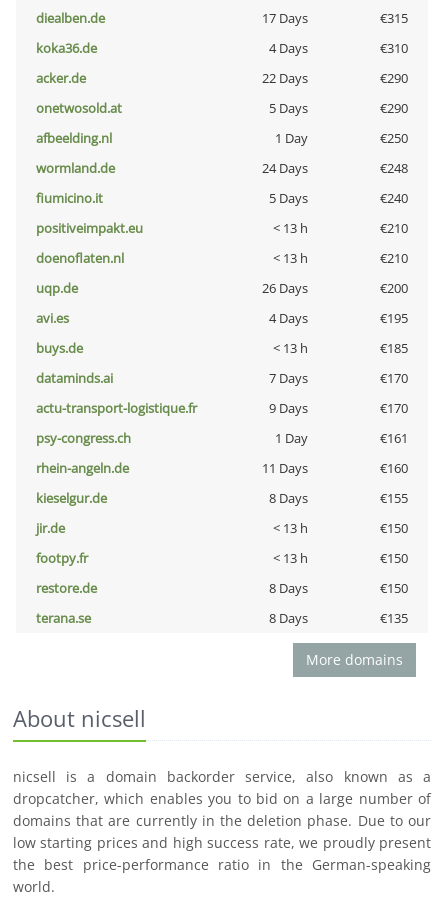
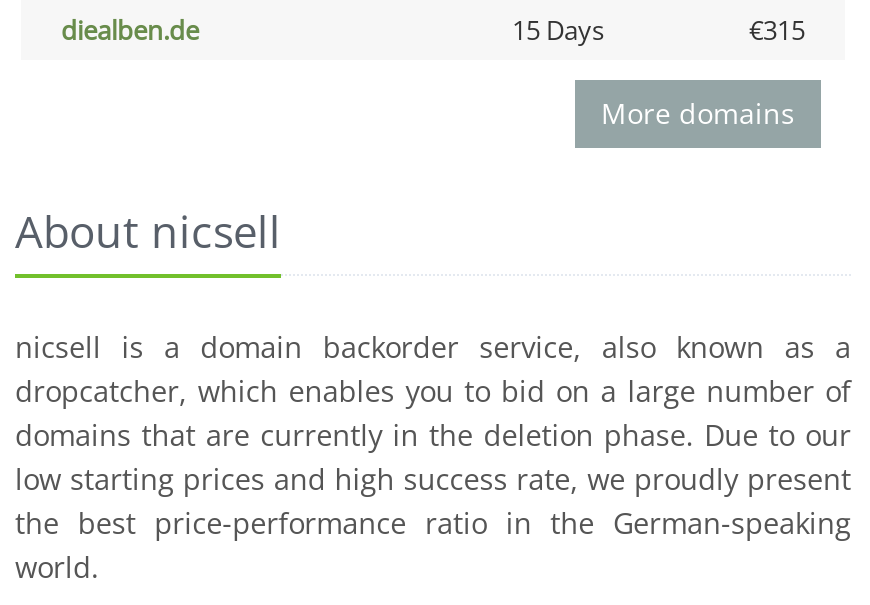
[261,9,307,27] 17 Days -> [512,12,604,48] 15 Days
[36,39,408,627] koka36.de | 4 Days | €310 | acker.de | 22 Days | €290 | onetwosold.at | 5 Days | €290 | afbeelding.nl | 1 Day | €250 | wormland.de | 24 Days | €248 | fiumicino.it | 5 Days | €240 | positiveimpakt.eu | < 13 h | €210 | doenoflaten.nl | < 13 h | €210 | uqp.de | 26 Days | €200 | avi.es | 4 Days | €195 | buys.de | < 13 h | €185 | dataminds.ai | 7 Days | €170 | actu-transport-logistique.fr | 9 Days | €170 | psy-congress.ch | 1 Day | €161 | rhein-angeln.de | 11 Days | €160 | kieselgur.de | 8 Days | €155 | jir.de | < 13 h | €150 | footpy.fr | < 13 h | €150 | restore.de | 8 Days | €150 | terana.se | 8 Days | €135 -> none

